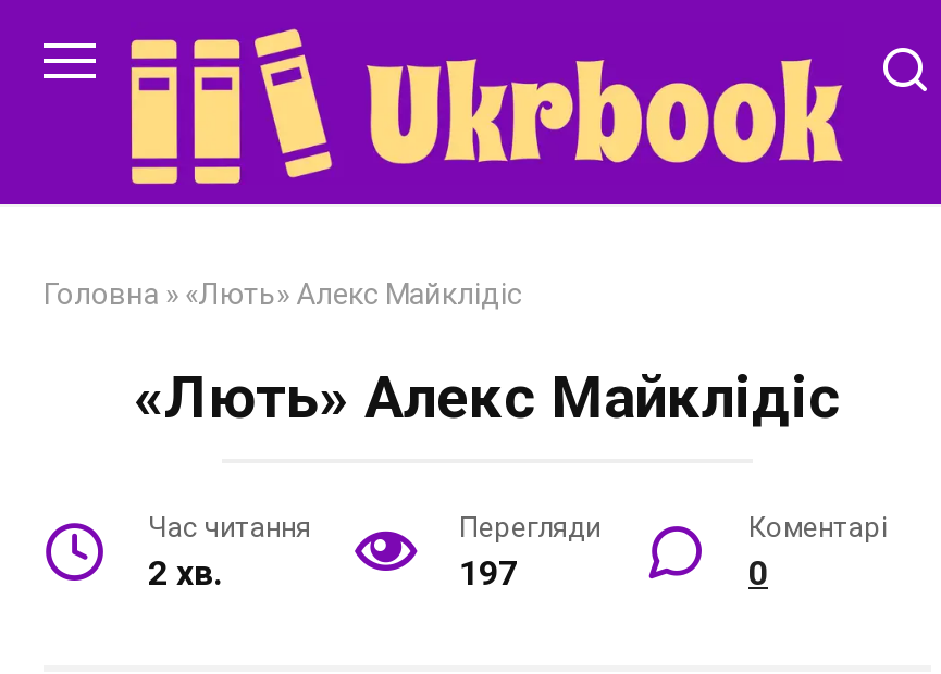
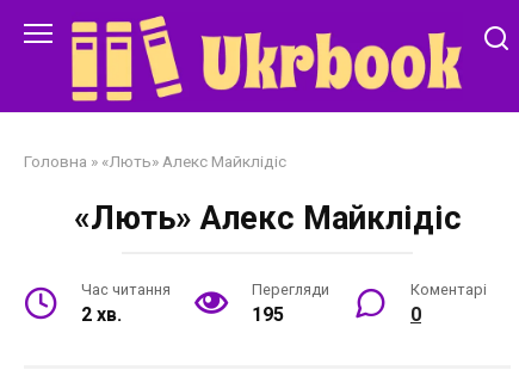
[459,553,518,594] 197 -> [252,304,284,326] 195

